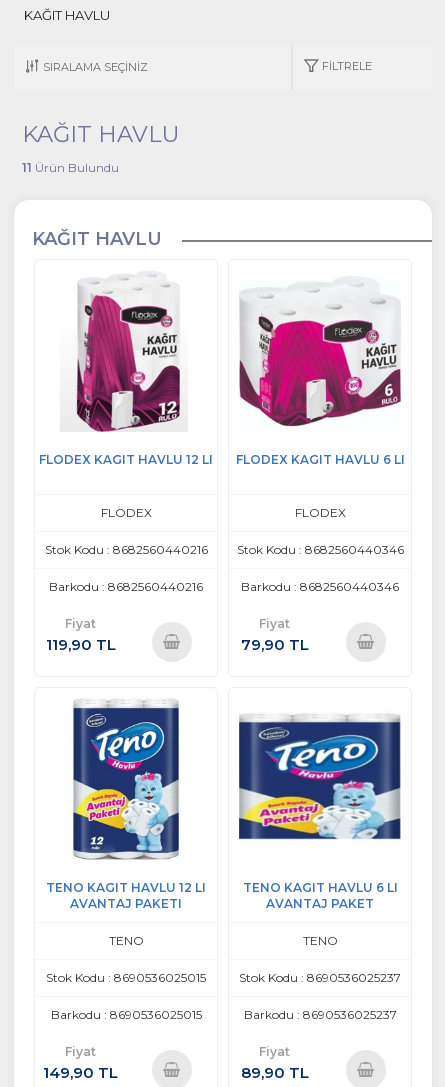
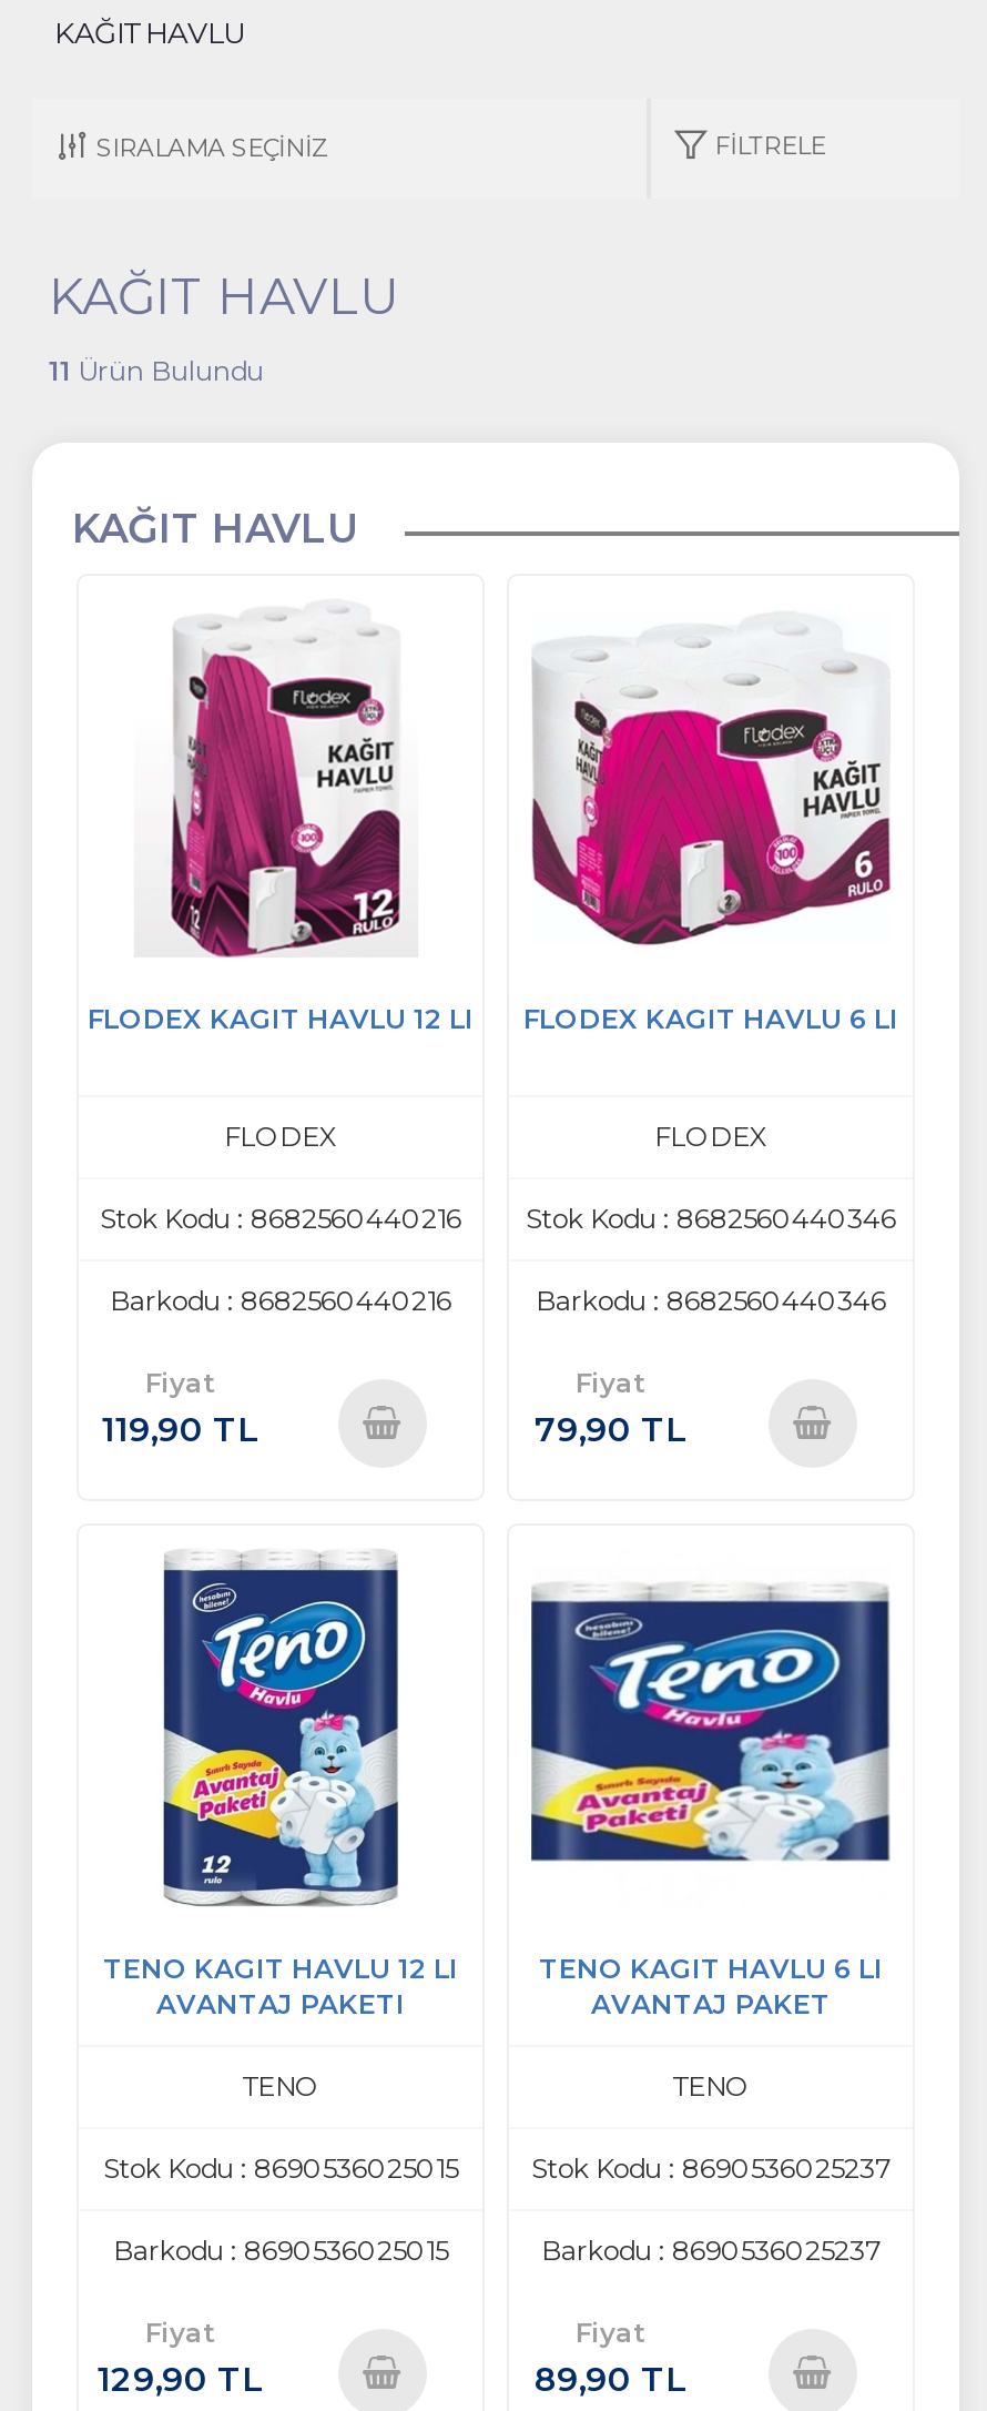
[43,1063,118,1082] 149,90 TL -> [98,2358,262,2400] 129,90 TL

